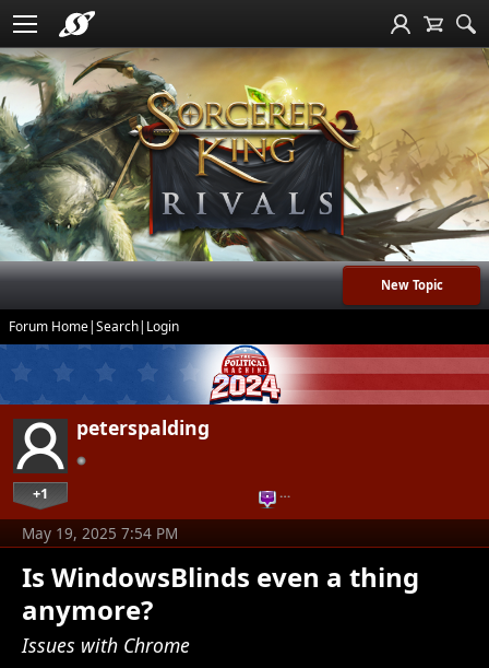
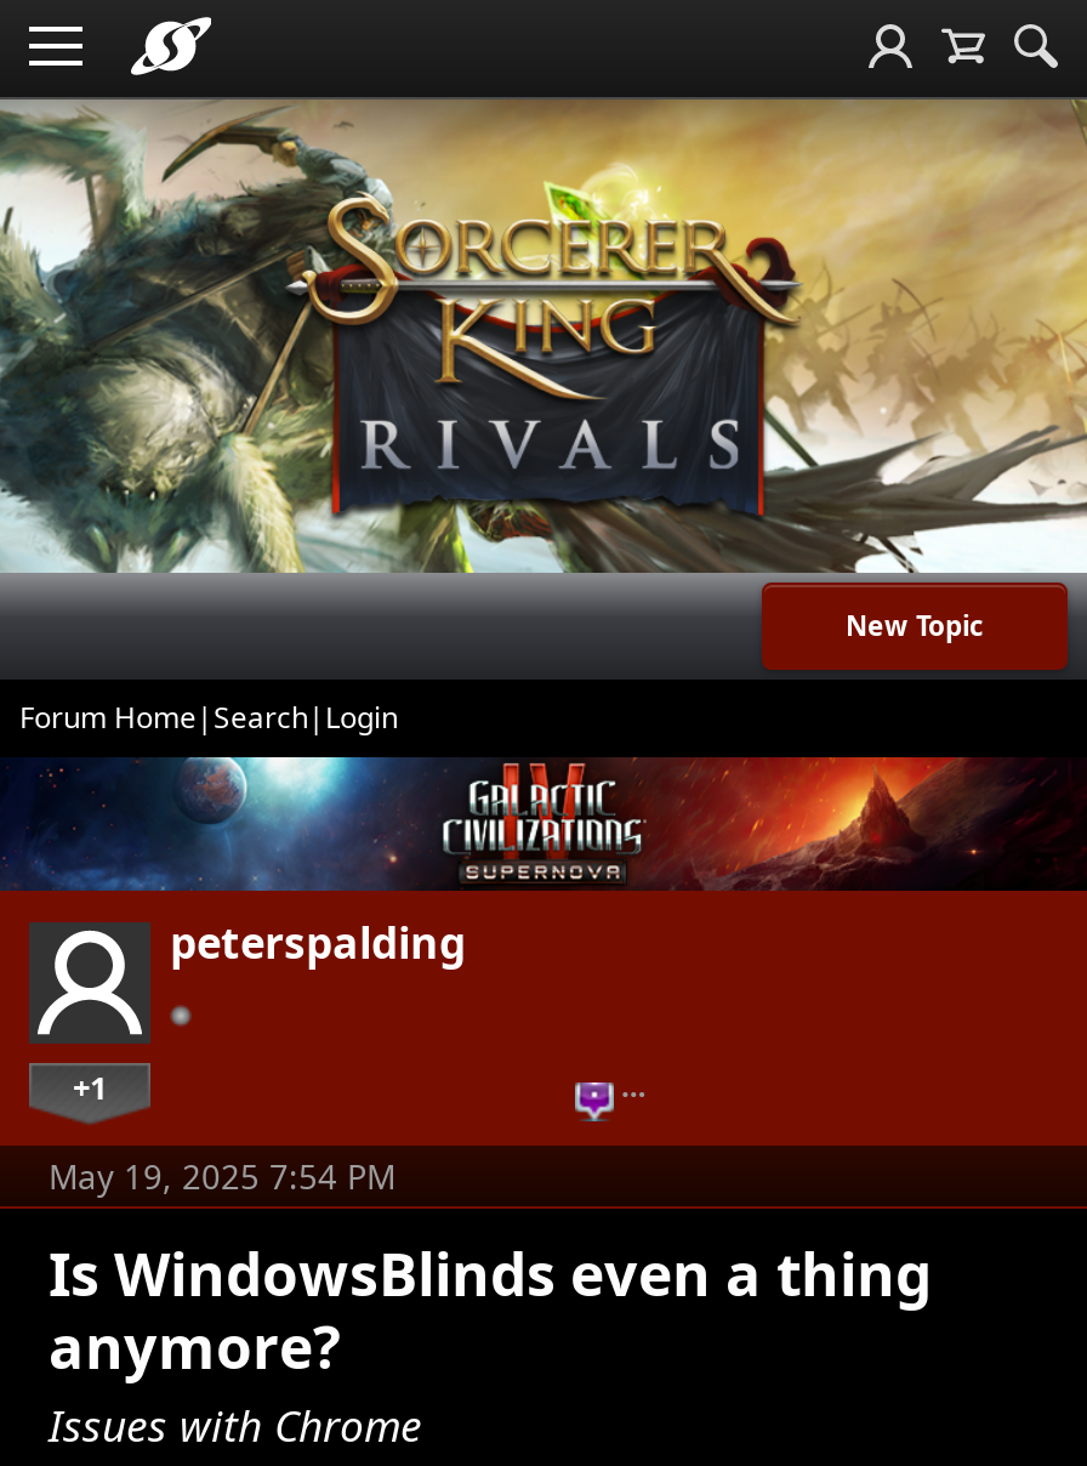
[3,343,486,406] [image] -> [7,755,1080,893] [image]

